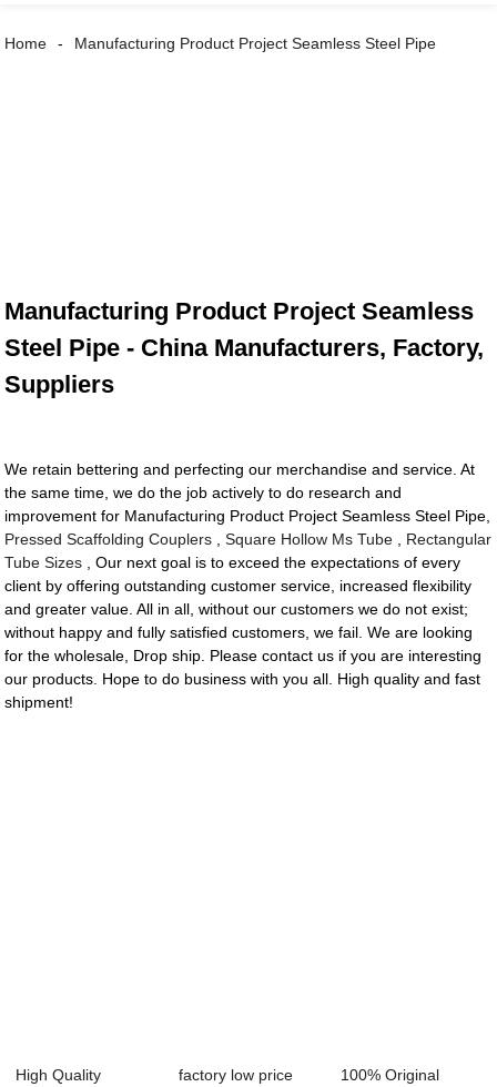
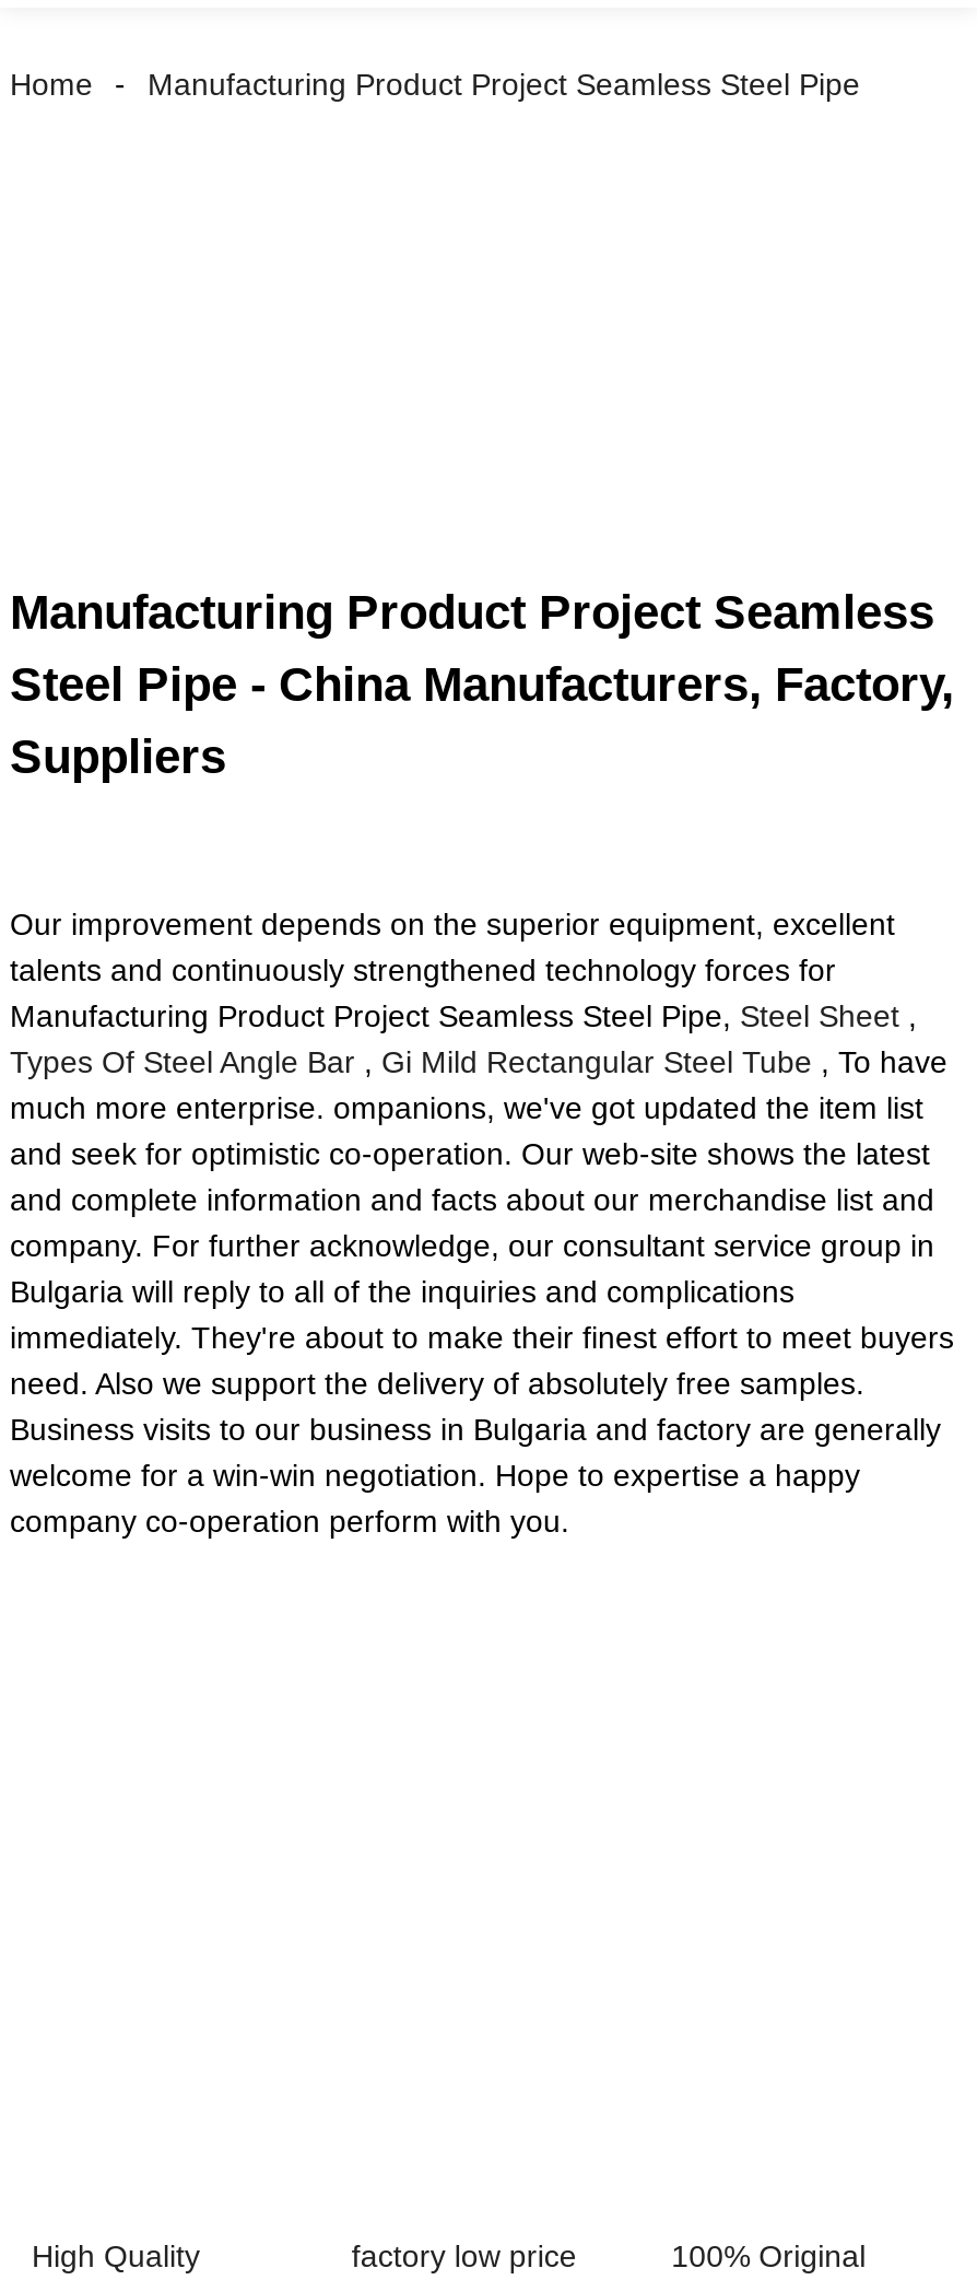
[5,460,492,711] We retain bettering and perfecting our merchandise and service. At | the same time, we do the job actively to do research and | improvement for Manufacturing Product Project Seamless Steel Pipe, | Pressed Scaffolding Couplers, Square Hollow Ms Tube, Rectangular | Tube Sizes, Our next goal is to exceed the expectations of every | client by offering outstanding customer service, increased flexibility | and greater value. All in all, without our customers we do not exist; | without happy and fully satisfied customers, we fail. We are looking | for the wholesale, Drop ship. Please contact us if you are interesting | our products. Hope to do business with you all. High quality and fast | shipment! -> [10,907,954,1539] Our improvement depends on the superior equipment, excellent | talents and continuously strengthened technology forces for | Manufacturing Product Project Seamless Steel Pipe, Steel Sheet, | Types Of Steel Angle Bar, Gi Mild Rectangular Steel Tube, To have | much more enterprise. ompanions, we've got updated the item list | and seek for optimistic co-operation. Our web-site shows the latest | and complete information and facts about our merchandise list and | company. For further acknowledge, our consultant service group in | Bulgaria will reply to all of the inquiries and complications | immediately. They're about to make their finest effort to meet buyers | need. Also we support the delivery of absolutely free samples. | Business visits to our business in Bulgaria and factory are generally | welcome for a win-win negotiation. Hope to expertise a happy | company co-operation perform with you.

